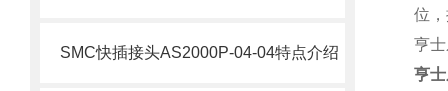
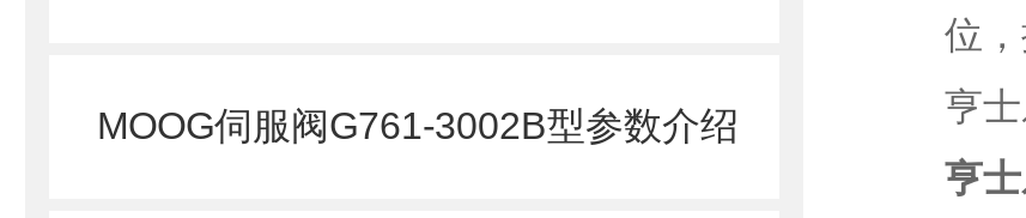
[60,44,339,61] SMC快插接头AS2000P-04-04特点介绍 -> [97,105,739,146] MOOG伺服阀G761-3002B型参数介绍

